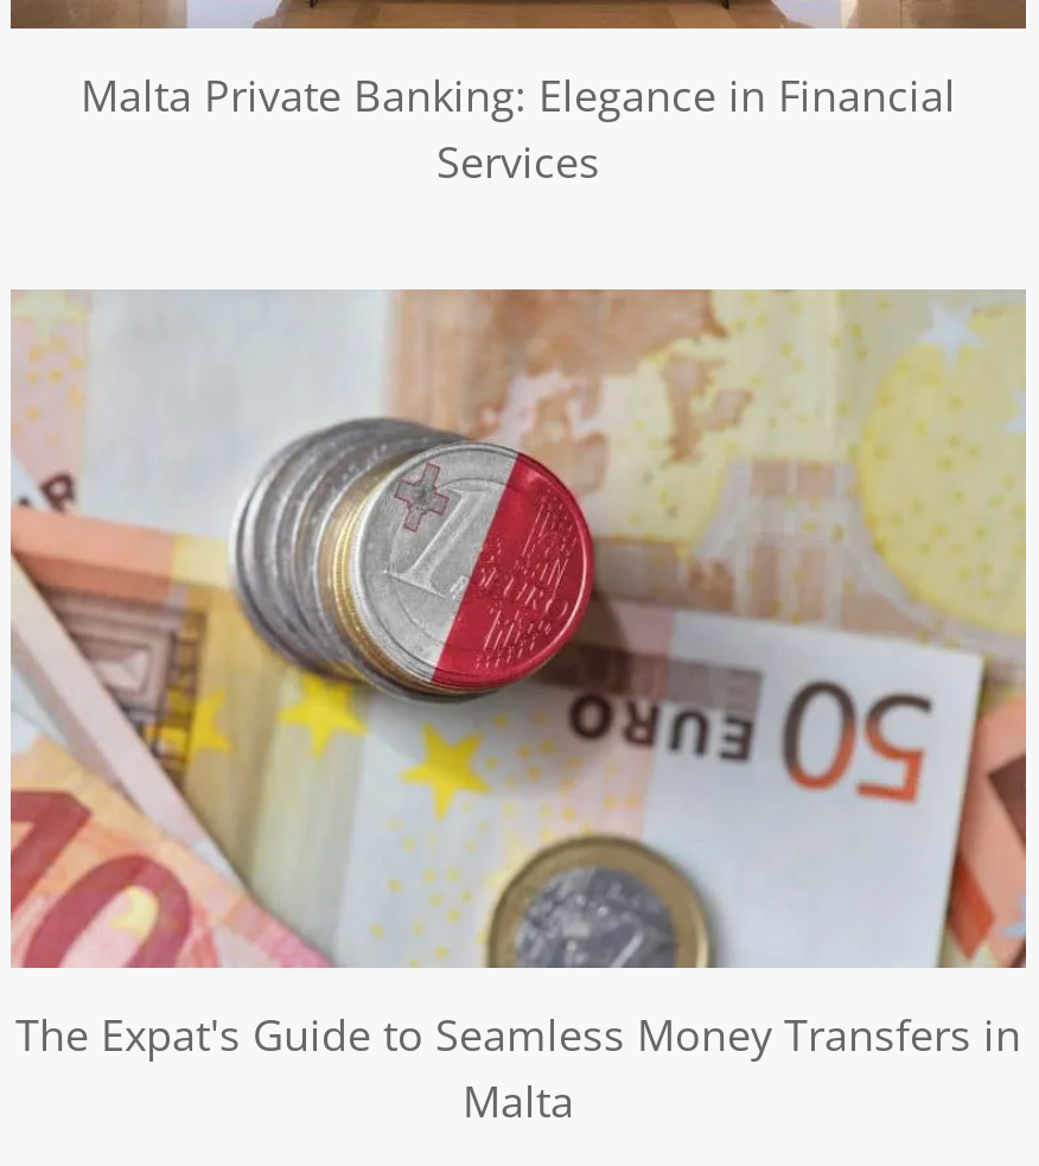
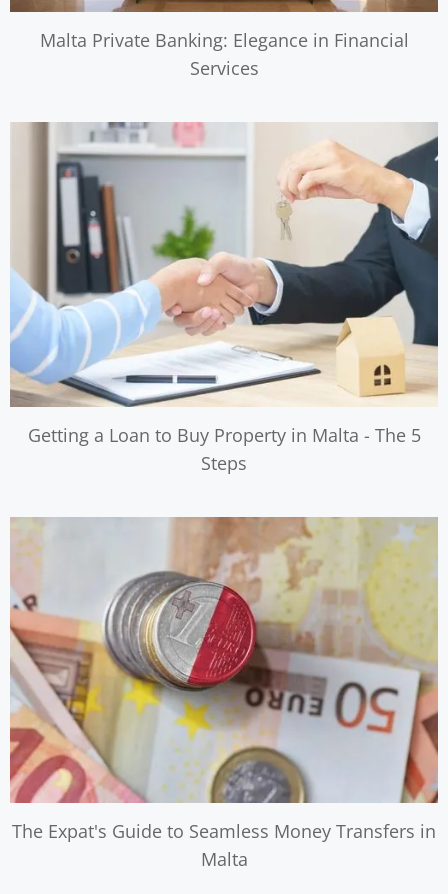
none -> [10,122,439,475] [image] | Getting a Loan to Buy Property in Malta - The 5 | Steps

